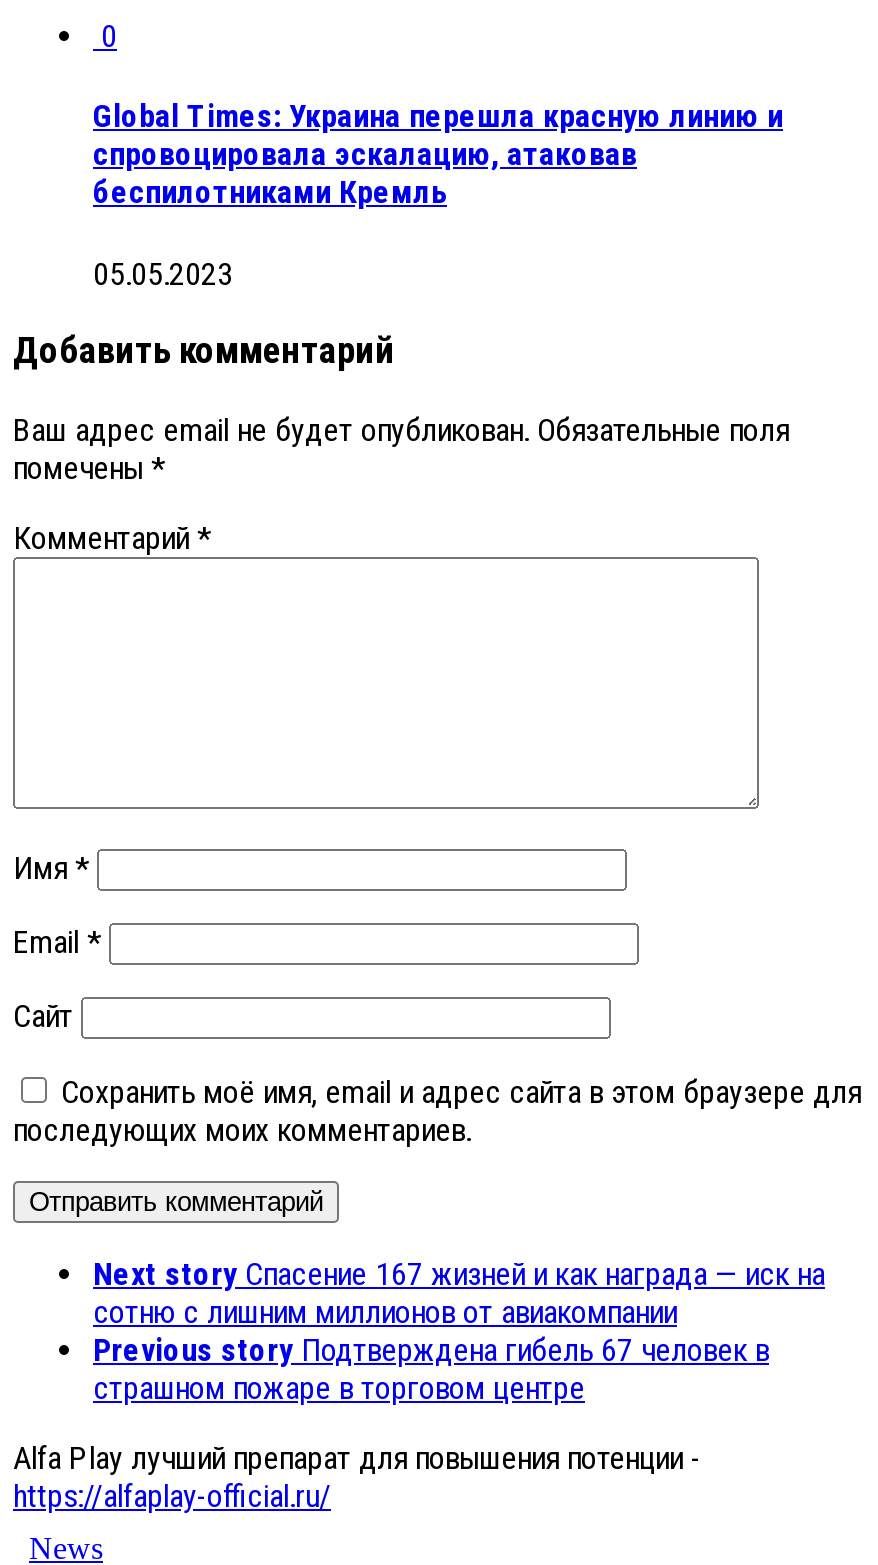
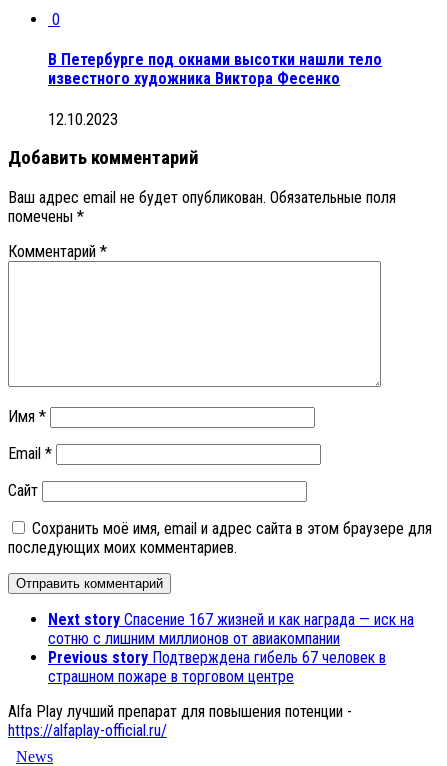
[93,98,783,212] Global Times: Украина перешла красную линию и | спровоцировала эскалацию, атаковав | беспилотниками Кремль -> [48,50,382,88] В Петербурге под окнами высотки нашли тело | известного художника Виктора Фесенко
[93,255,233,293] 05.05.2023 -> [48,110,118,129] 12.10.2023

